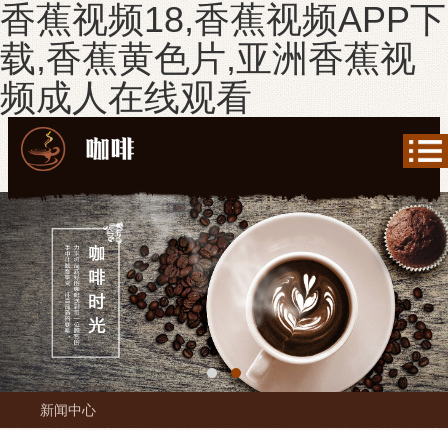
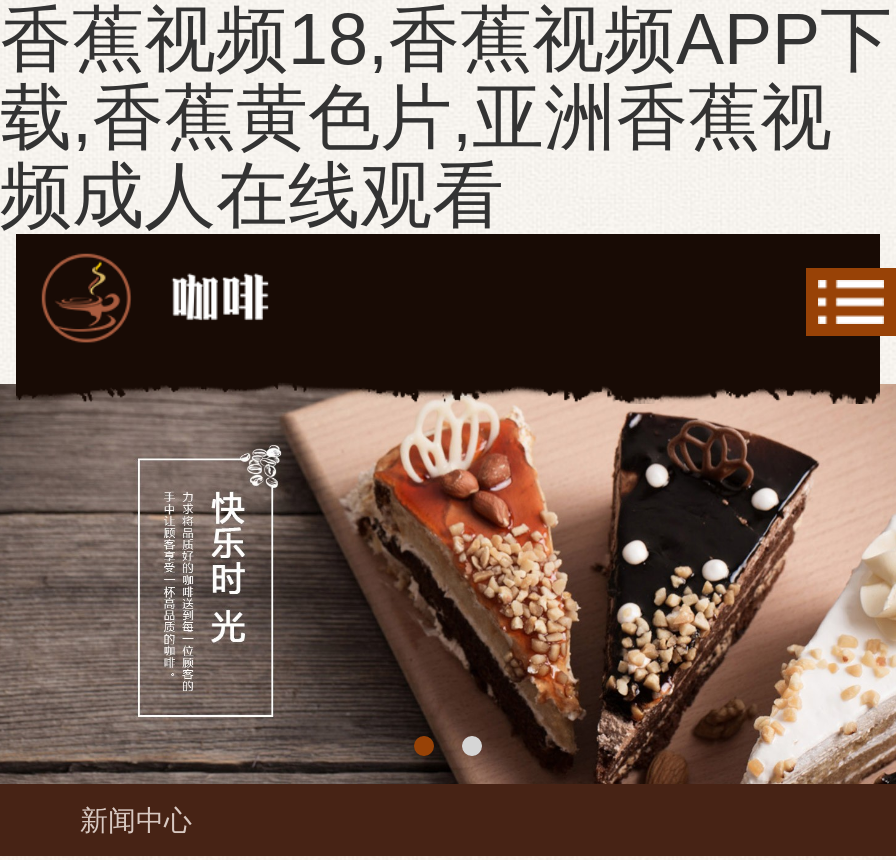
[3,192,445,393] [image] -> [6,386,890,786] [image]

